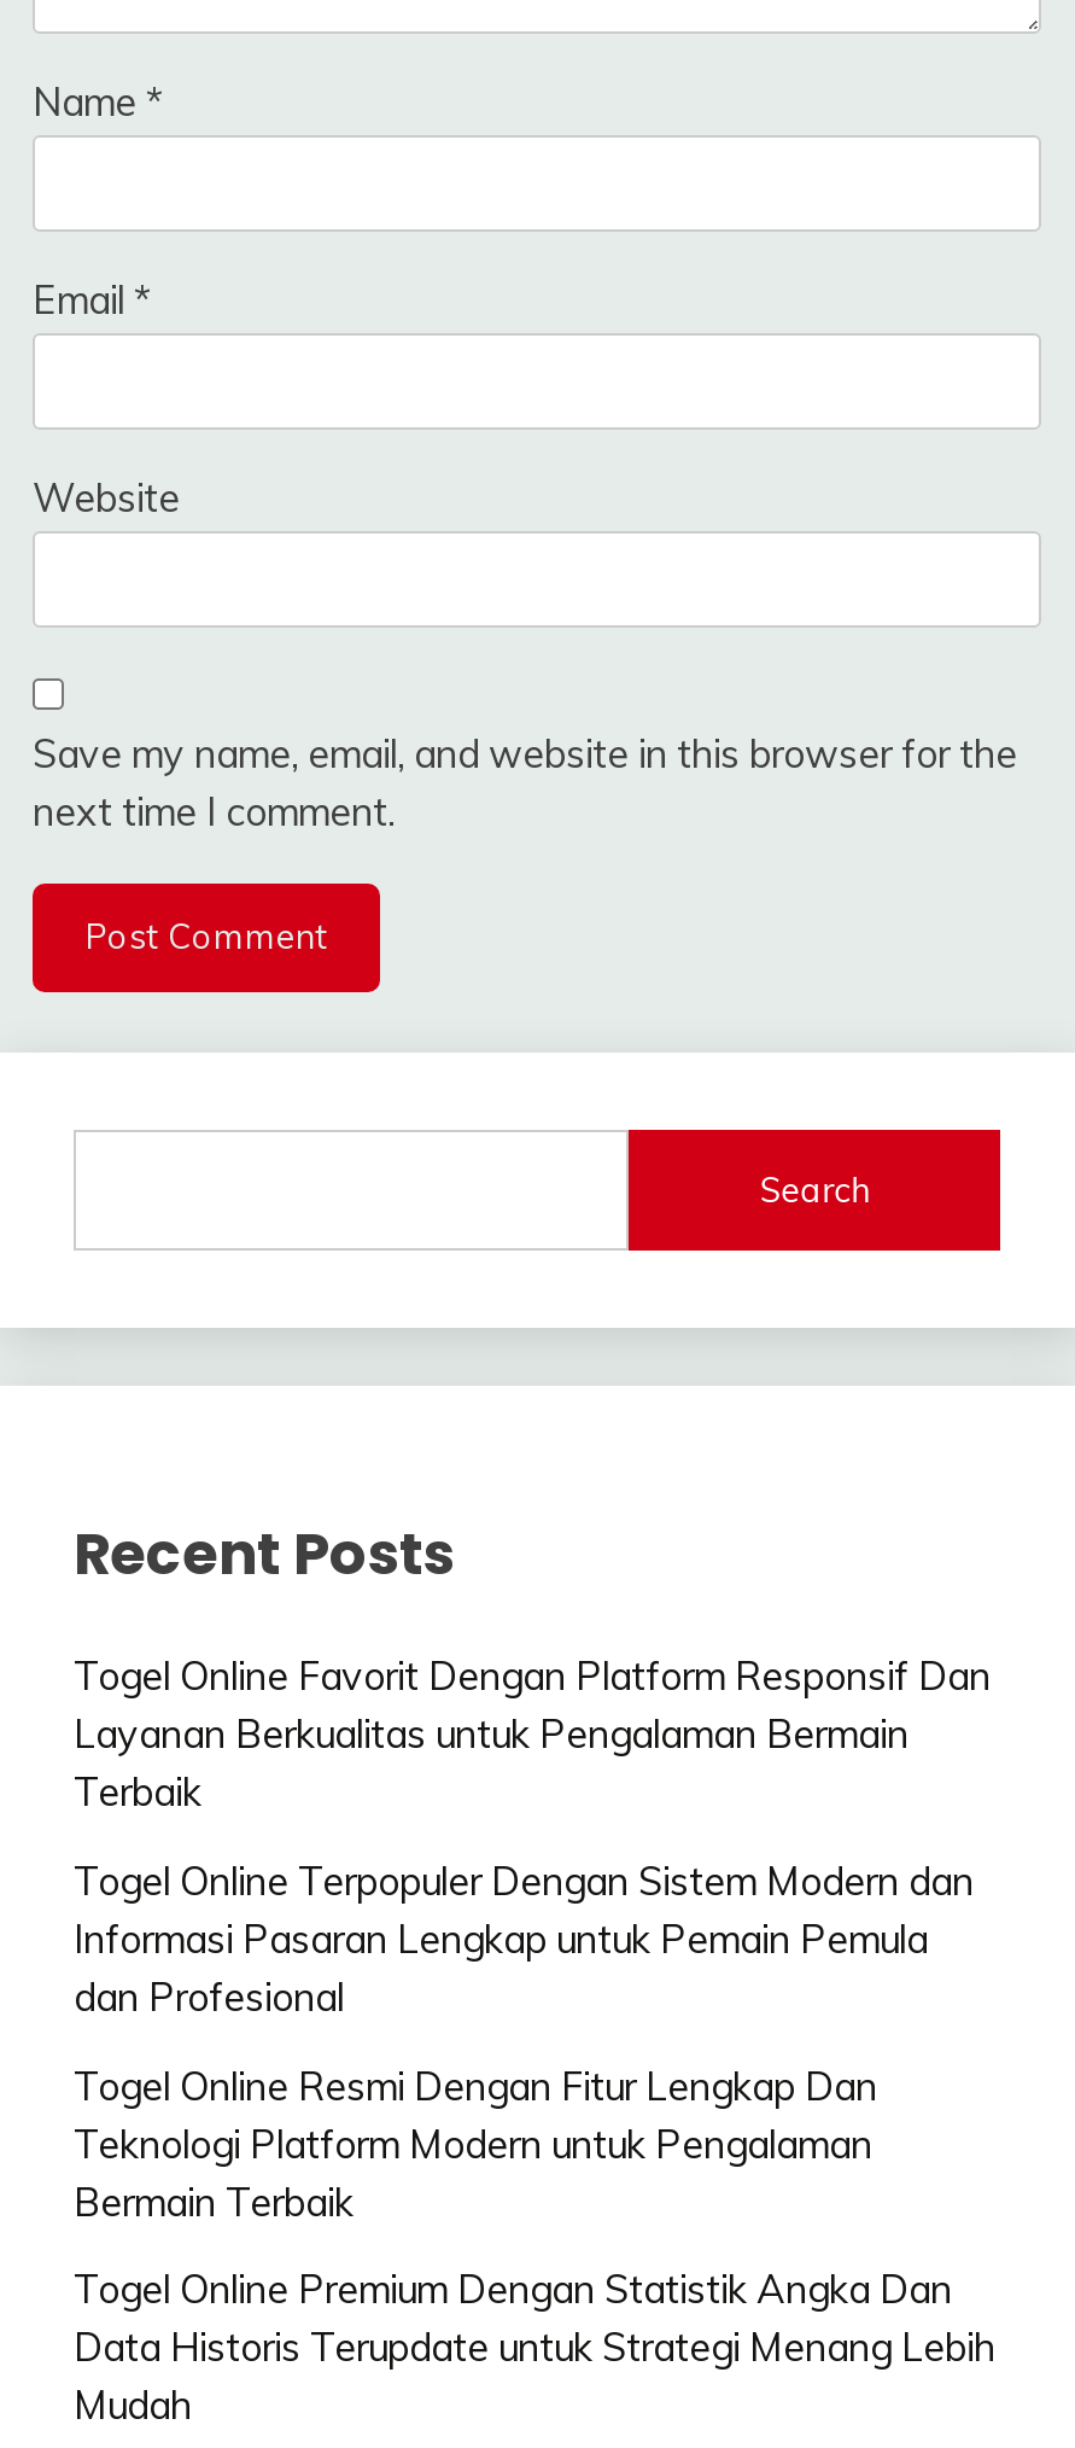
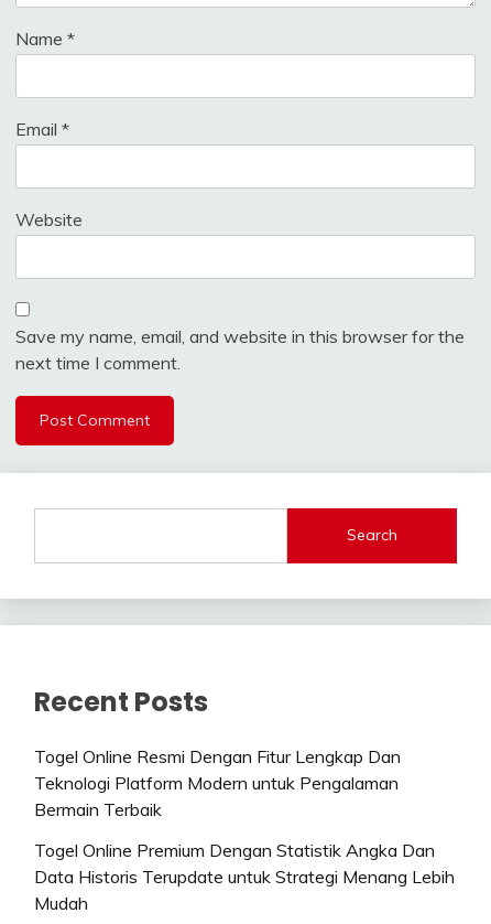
[74,1651,991,2020] Togel Online Favorit Dengan Platform Responsif Dan | Layanan Berkualitas untuk Pengalaman Bermain | Terbaik | Togel Online Terpopuler Dengan Sistem Modern dan | Informasi Pasaran Lengkap untuk Pemain Pemula | dan Profesional -> none

